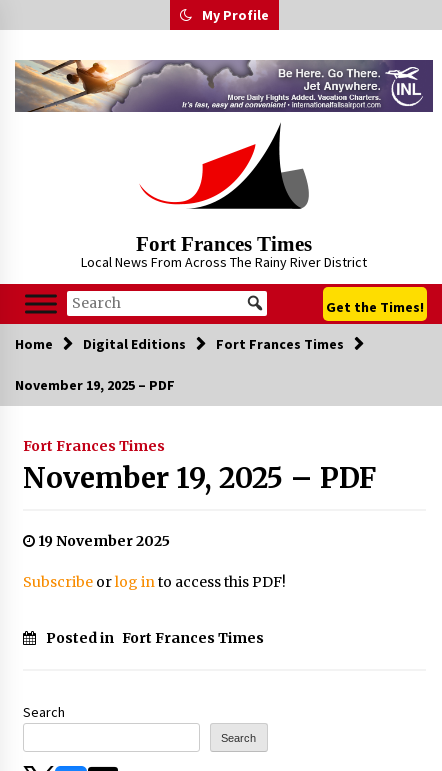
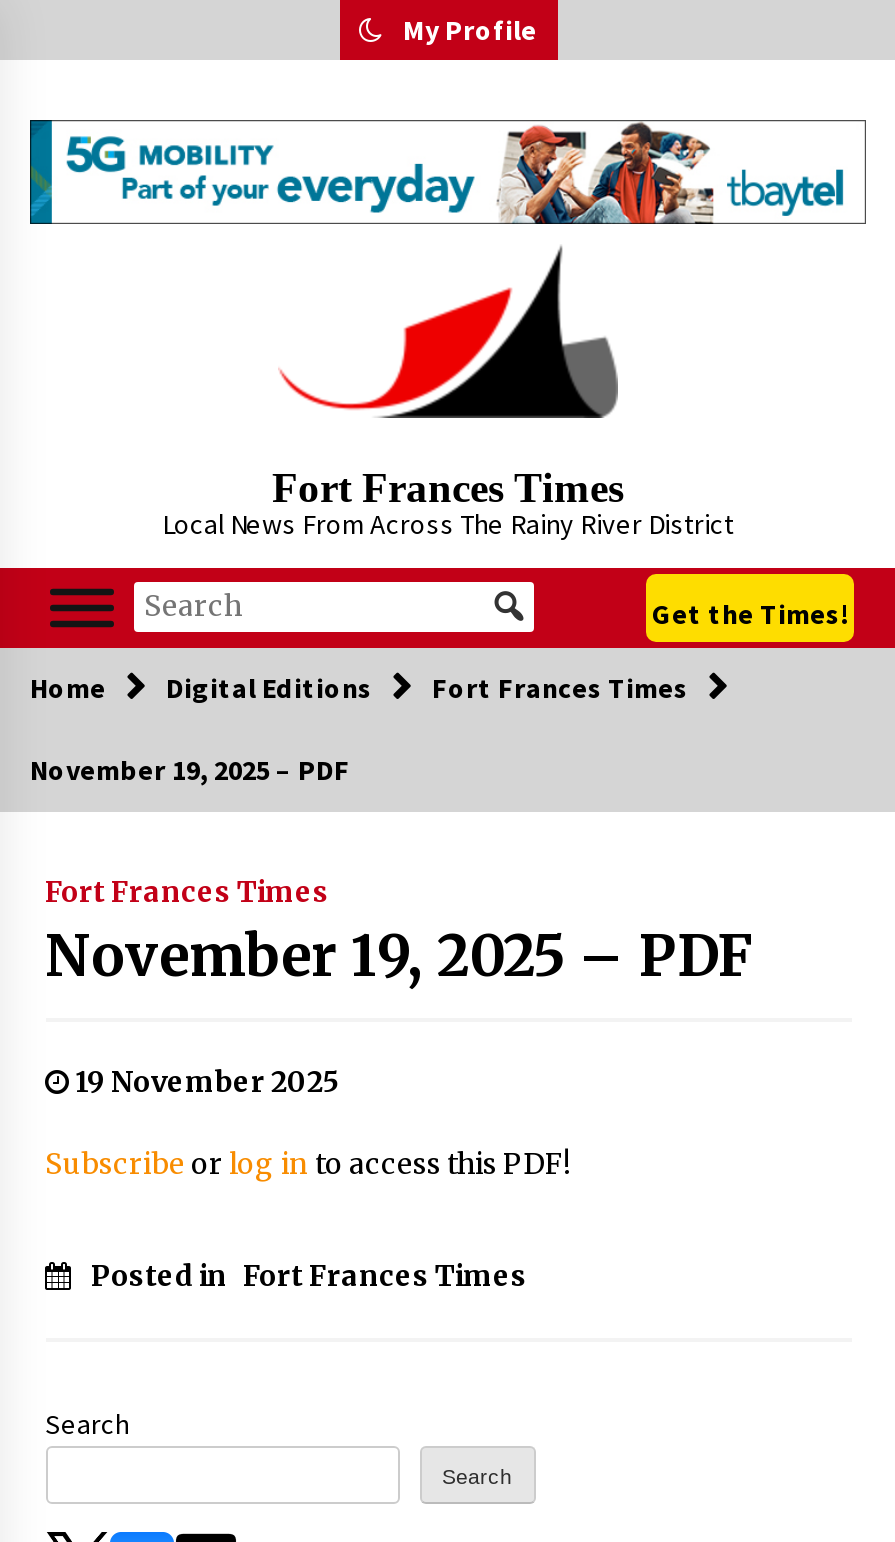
[14,60,433,112] [image] -> [28,120,864,224] [image]

